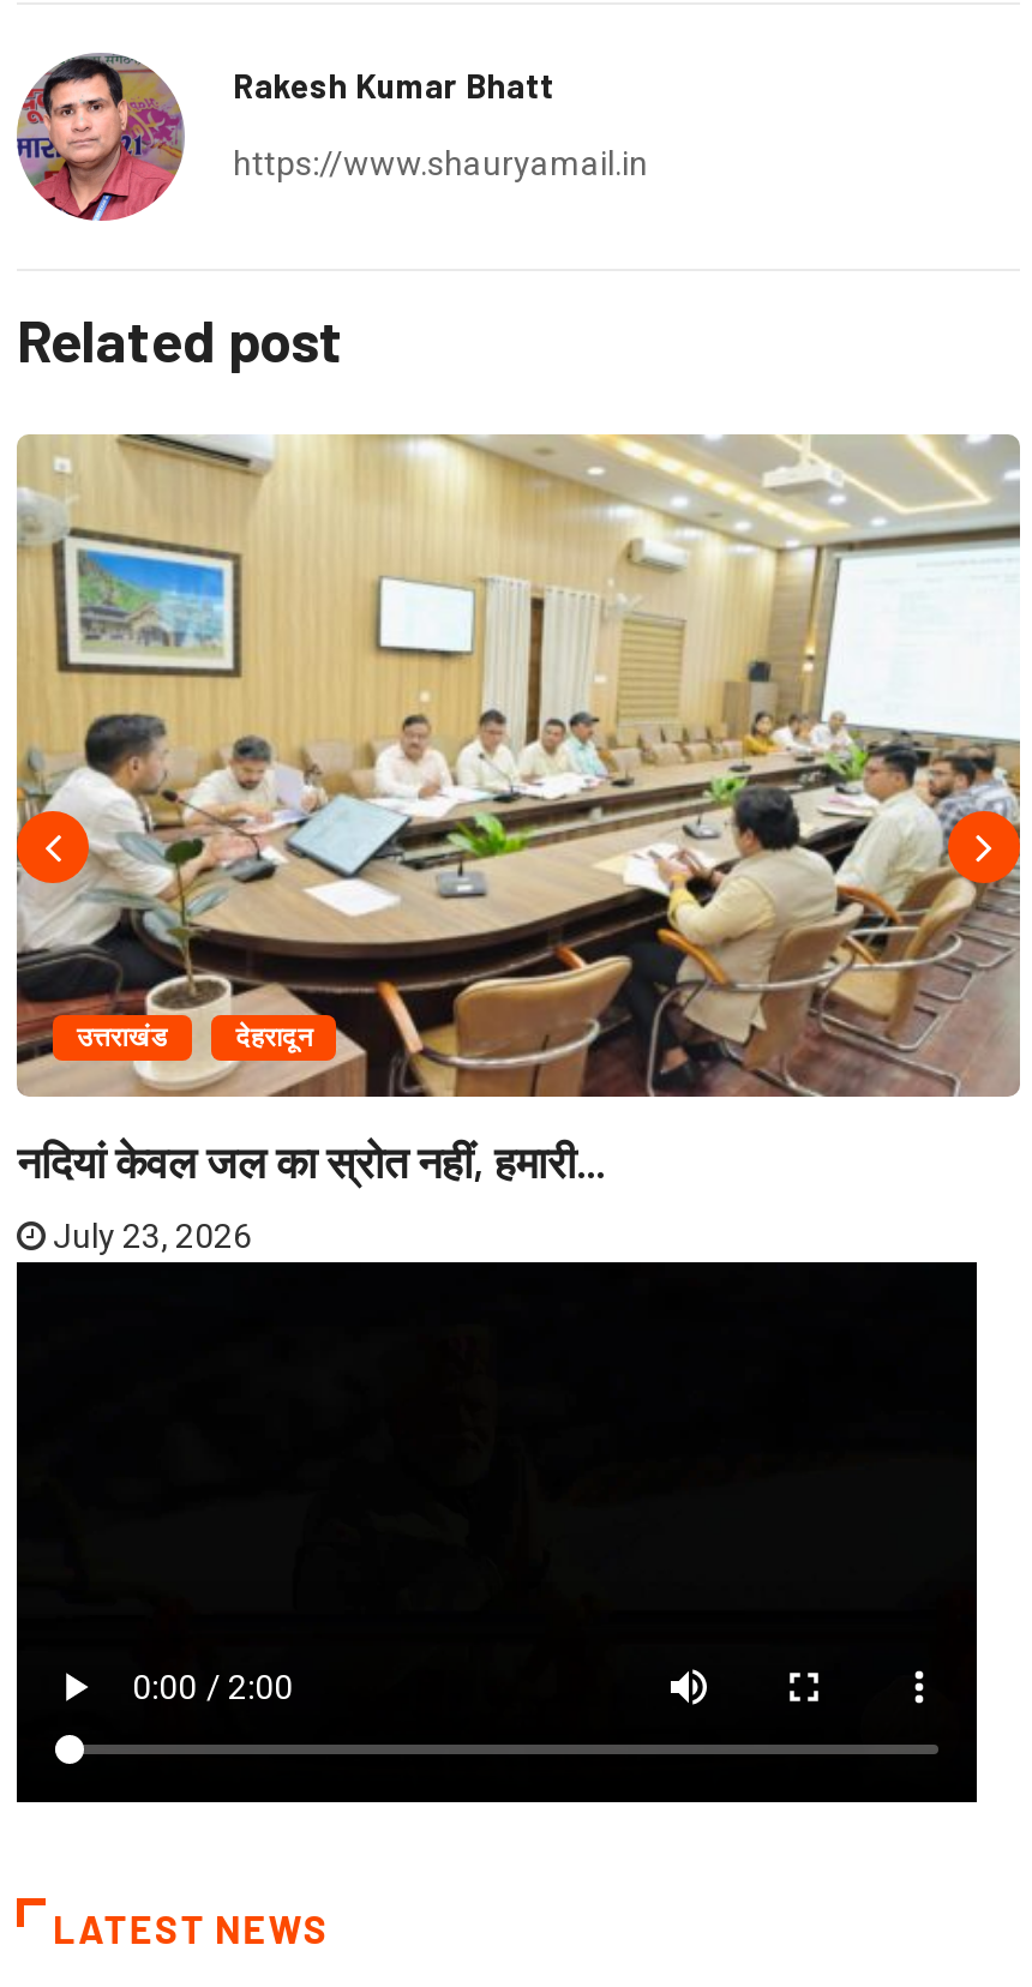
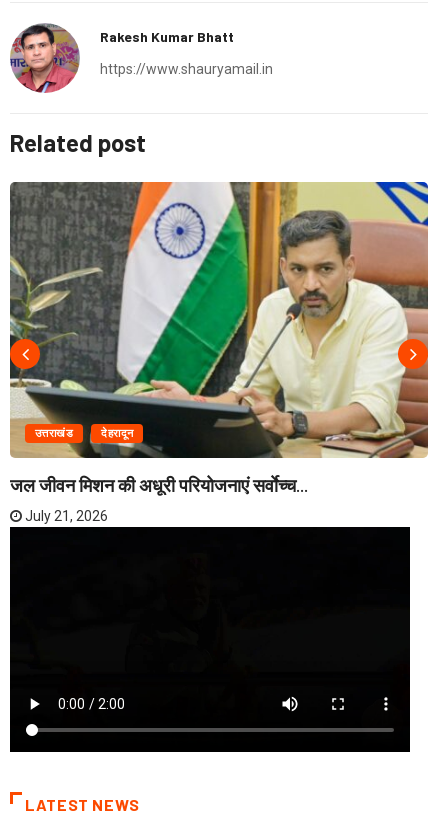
[14,434,1020,1187] [image] | नदियां केवल जल का स्रोत नहीं, हमारी... -> [9,181,429,496] [image] | जल जीवन मिशन की अधूरी परियोजनाएं सर्वाेच्च...
[46,1216,252,1255] July 23, 2026 -> [22,508,108,524] July 21, 2026

